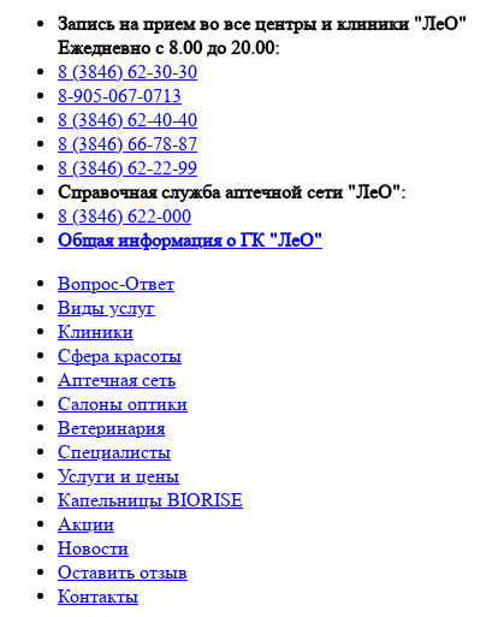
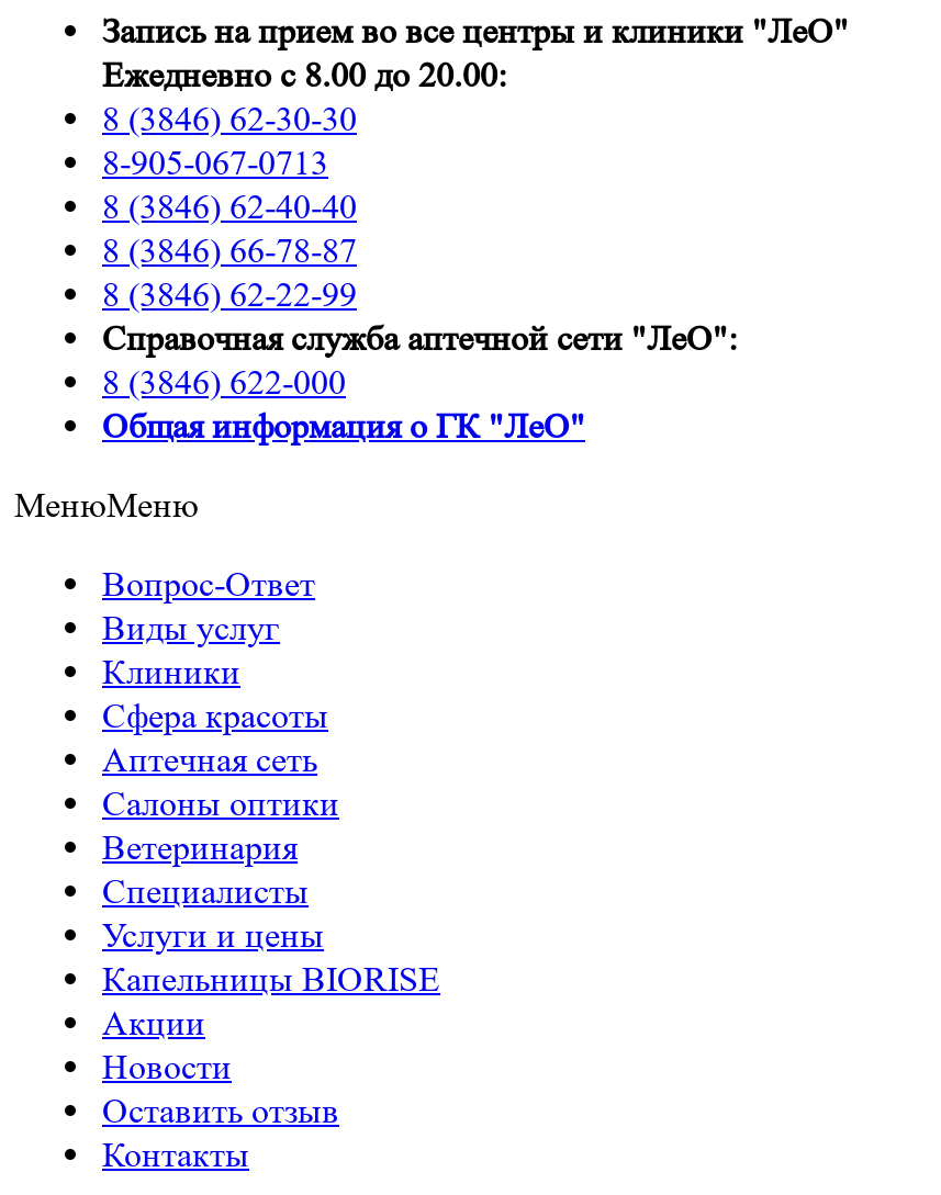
none -> [14,484,199,526] МенюМеню

